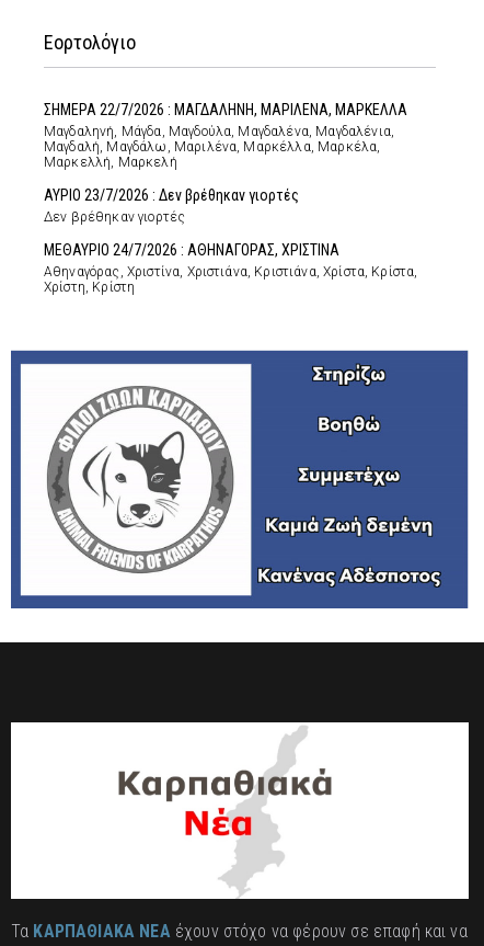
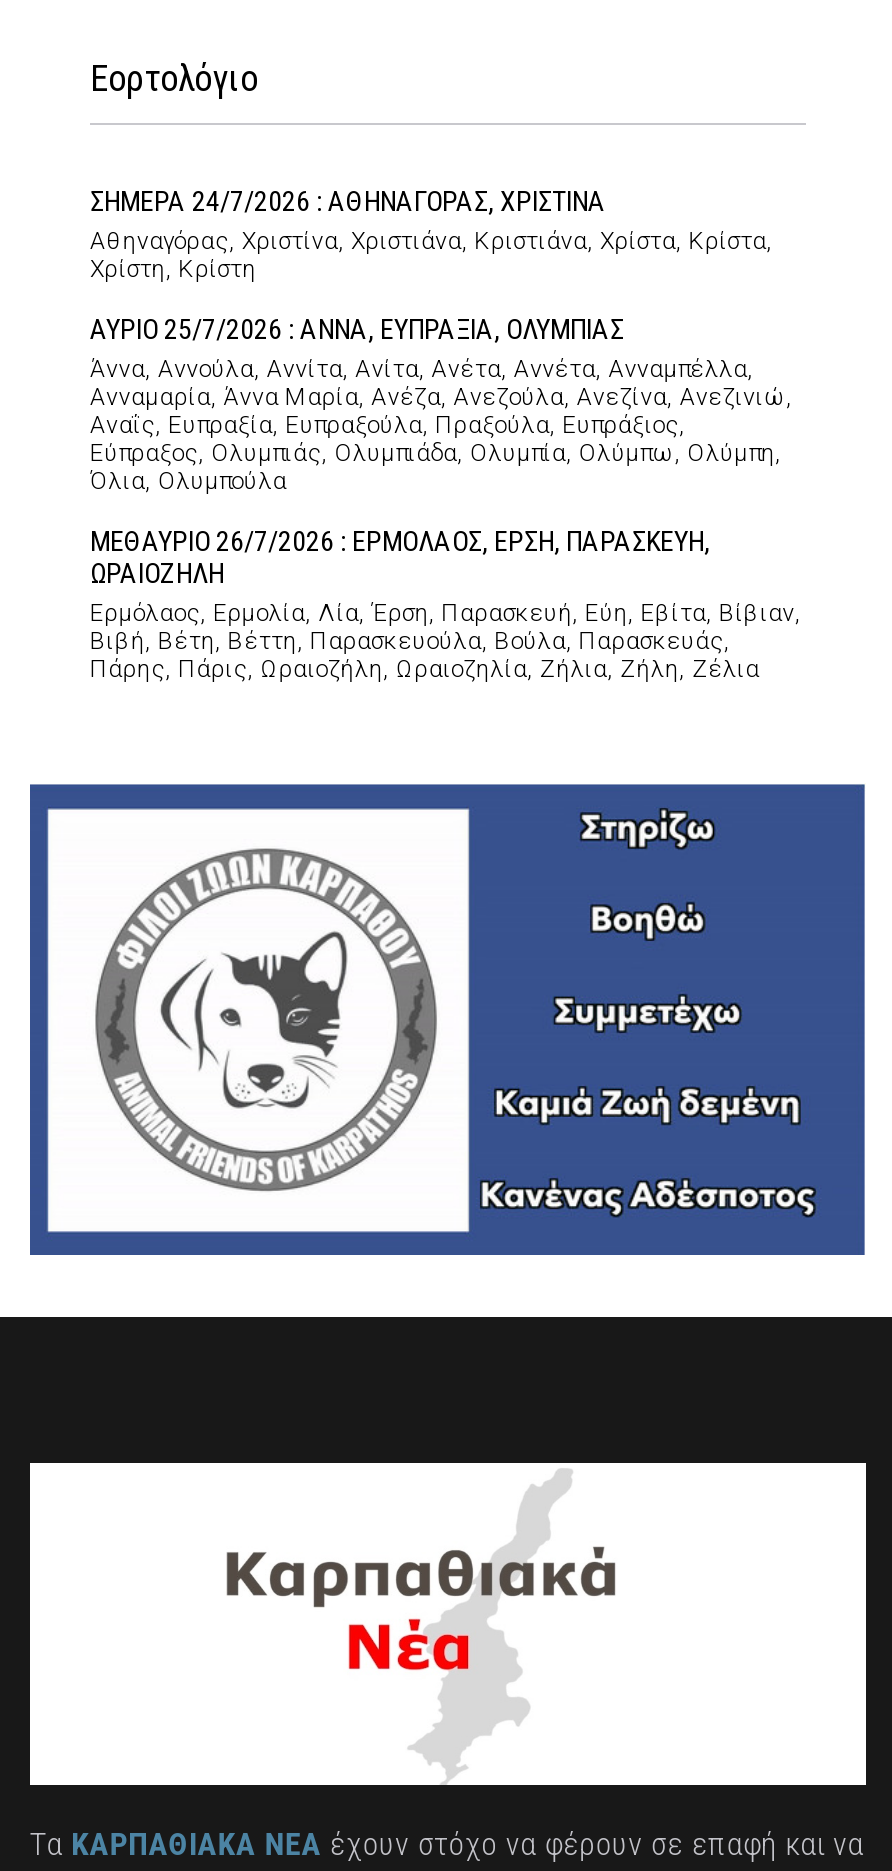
[44,101,407,259] ΣΗΜΕΡΑ 22/7/2026 : ΜΑΓΔΑΛΗΝΗ, ΜΑΡΙΛΕΝΑ, ΜΑΡΚΕΛΛΑ | Μαγδαληνή, Μάγδα, Μαγδούλα, Μαγδαλένα, Μαγδαλένια, | Μαγδαλή, Μαγδάλω, Μαριλένα, Μαρκέλλα, Μαρκέλα, | Μαρκελλή, Μαρκελή | ΑΥΡΙΟ 23/7/2026 : Δεν βρέθηκαν γιορτές | Δεν βρέθηκαν γιορτές | ΜΕΘΑΥΡΙΟ 24/7/2026 : ΑΘΗΝΑΓΟΡΑΣ, ΧΡΙΣΤΙΝΑ -> [90,186,606,218] ΣΗΜΕΡΑ 24/7/2026 : ΑΘΗΝΑΓΟΡΑΣ, ΧΡΙΣΤΙΝΑ
moved [44,265,418,295] -> [90,228,773,284]: Αθηναγόρας, Χριστίνα, Χριστιάνα, Κριστιάνα, Χρίστα, Κρίστα, | Χρίστη, Κρίστη
none -> [90,314,801,684] ΑΥΡΙΟ 25/7/2026 : ΑΝΝΑ, ΕΥΠΡΑΞΙΑ, ΟΛΥΜΠΙΑΣ | Άννα, Αννούλα, Αννίτα, Ανίτα, Ανέτα, Αννέτα, Ανναμπέλλα, | Ανναμαρία, Άννα Μαρία, Ανέζα, Ανεζούλα, Ανεζίνα, Ανεζινιώ, | Αναΐς, Ευπραξία, Ευπραξούλα, Πραξούλα, Ευπράξιος, | Εύπραξος, Ολυμπιάς, Ολυμπιάδα, Ολυμπία, Ολύμπω, Ολύμπη, | Όλια, Ολυμπούλα | ΜΕΘΑΥΡΙΟ 26/7/2026 : ΕΡΜΟΛΑΟΣ, ΕΡΣΗ, ΠΑΡΑΣΚΕΥΗ, | ΩΡΑΙΟΖΗΛΗ | Ερμόλαος, Ερμολία, Λία, Έρση, Παρασκευή, Εύη, Εβίτα, Βίβιαν, | Βιβή, Βέτη, Βέττη, Παρασκευούλα, Βούλα, Παρασκευάς, | Πάρης, Πάρις, Ωραιοζήλη, Ωραιοζηλία, Ζήλια, Ζήλη, Ζέλια

